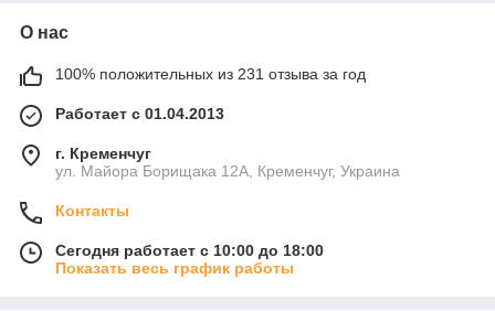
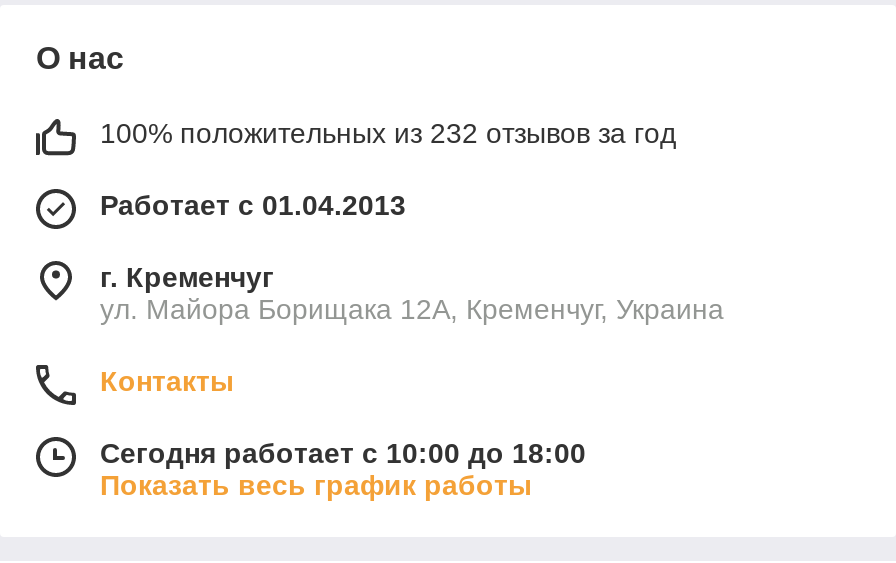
[55,65,366,82] 100% положительных из 231 отзыва за год -> [100,117,676,149] 100% положительных из 232 отзывов за год

